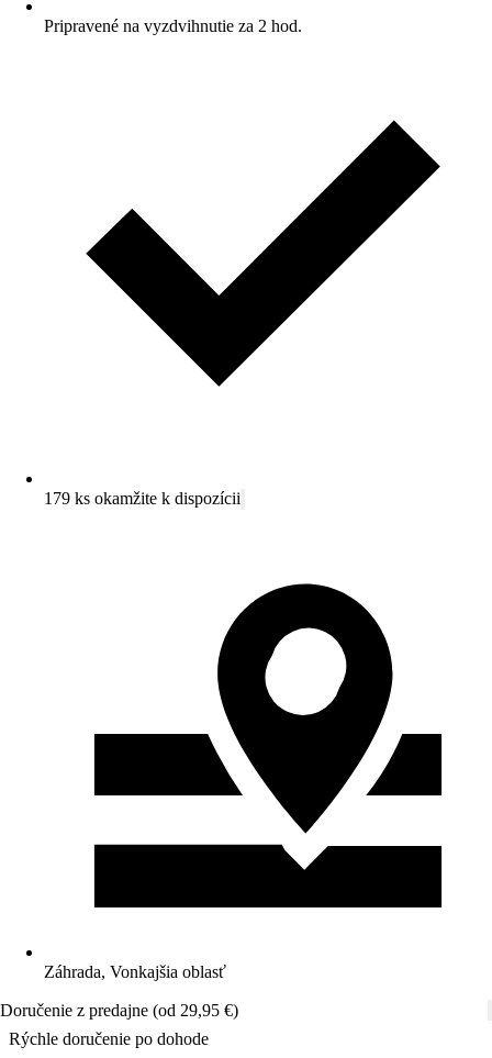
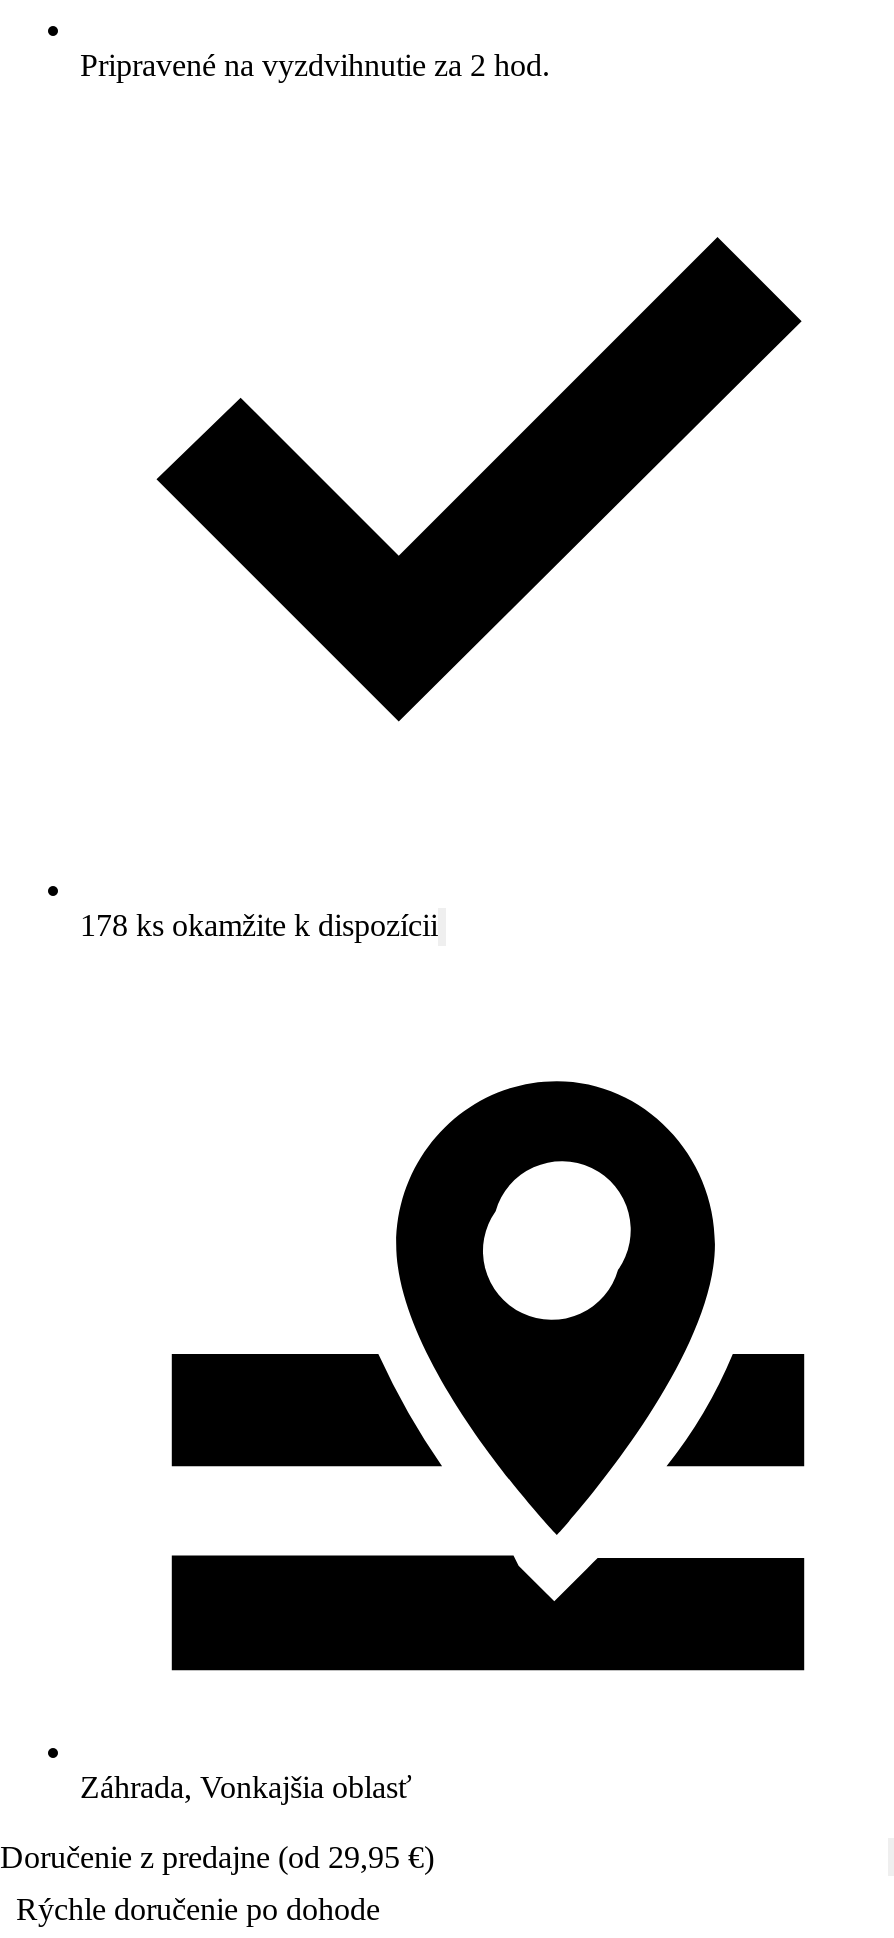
[44,489,241,508] 179 ks okamžite k dispozícii -> [80,908,438,942] 178 ks okamžite k dispozícii

